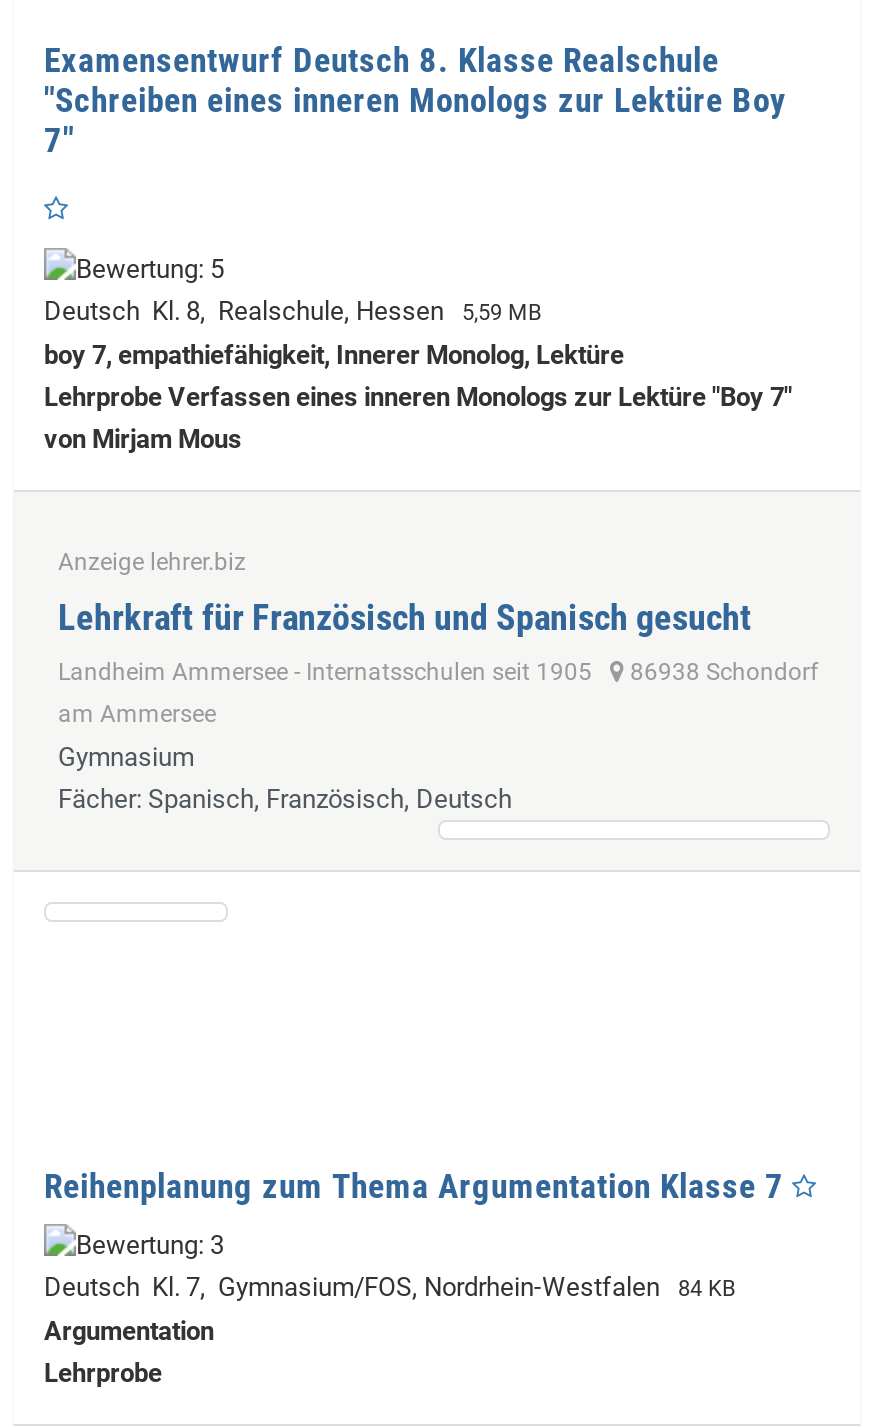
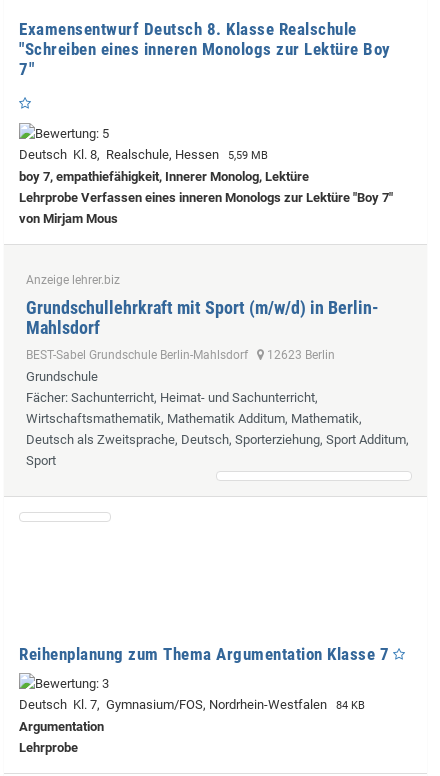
[58,595,818,813] Lehrkraft für Französisch und Spanisch gesucht | Landheim Ammersee - Internatsschulen seit 1905 86938 Schondorf | am Ammersee | Gymnasium | Fächer: Spanisch, Französisch, Deutsch -> [26,296,409,467] Grundschullehrkraft mit Sport (m/w/d) in Berlin- | Mahlsdorf | BEST-Sabel Grundschule Berlin-Mahlsdorf 12623 Berlin | Grundschule | Fächer: Sachunterricht, Heimat- und Sachunterricht, | Wirtschaftsmathematik, Mathematik Additum, Mathematik, | Deutsch als Zweitsprache, Deutsch, Sporterziehung, Sport Additum, | Sport

